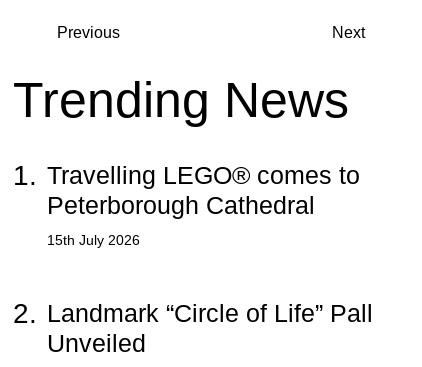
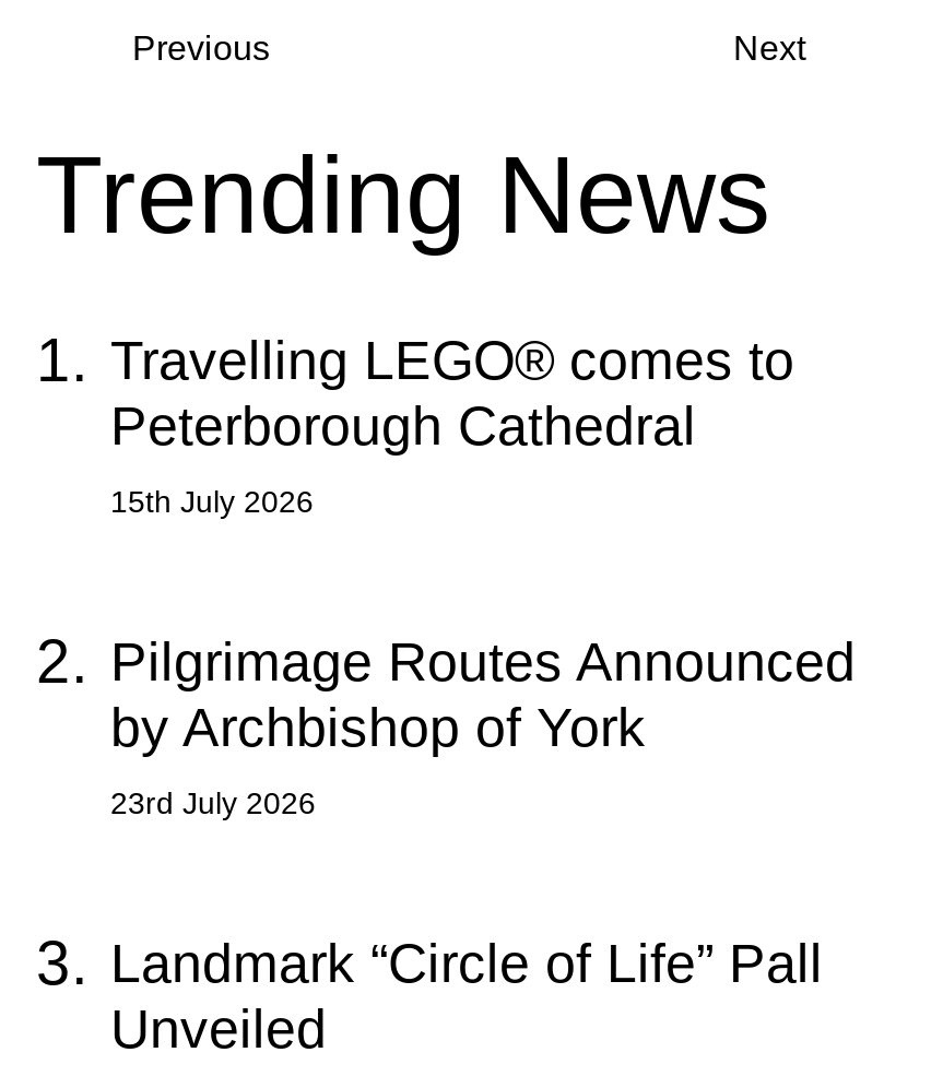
[13,298,373,329] 2. Landmark “Circle of Life” Pall -> [36,628,856,997] 2. Pilgrimage Routes Announced | by Archbishop of York | 23rd July 2026 | 3. Landmark “Circle of Life” Pall

